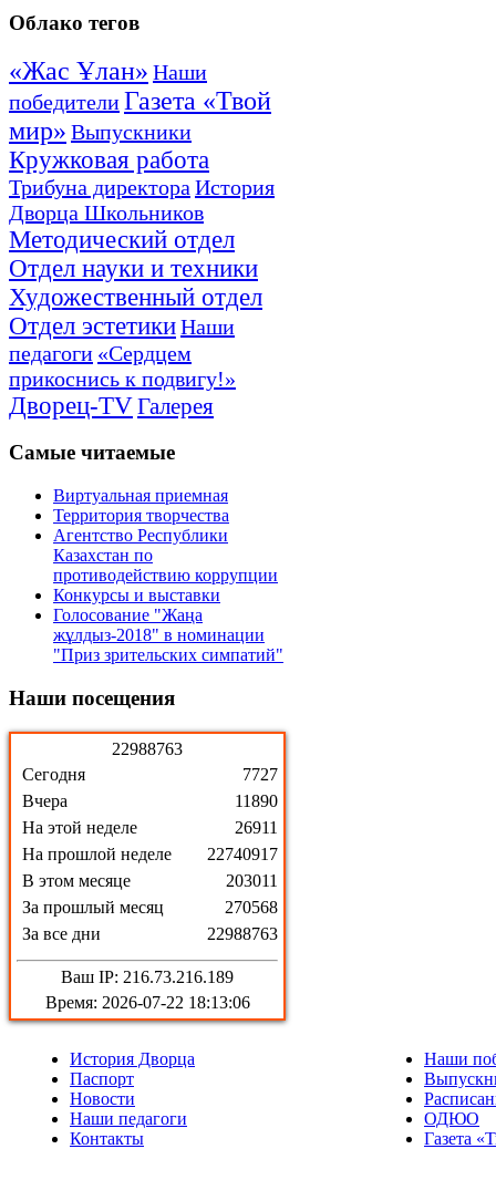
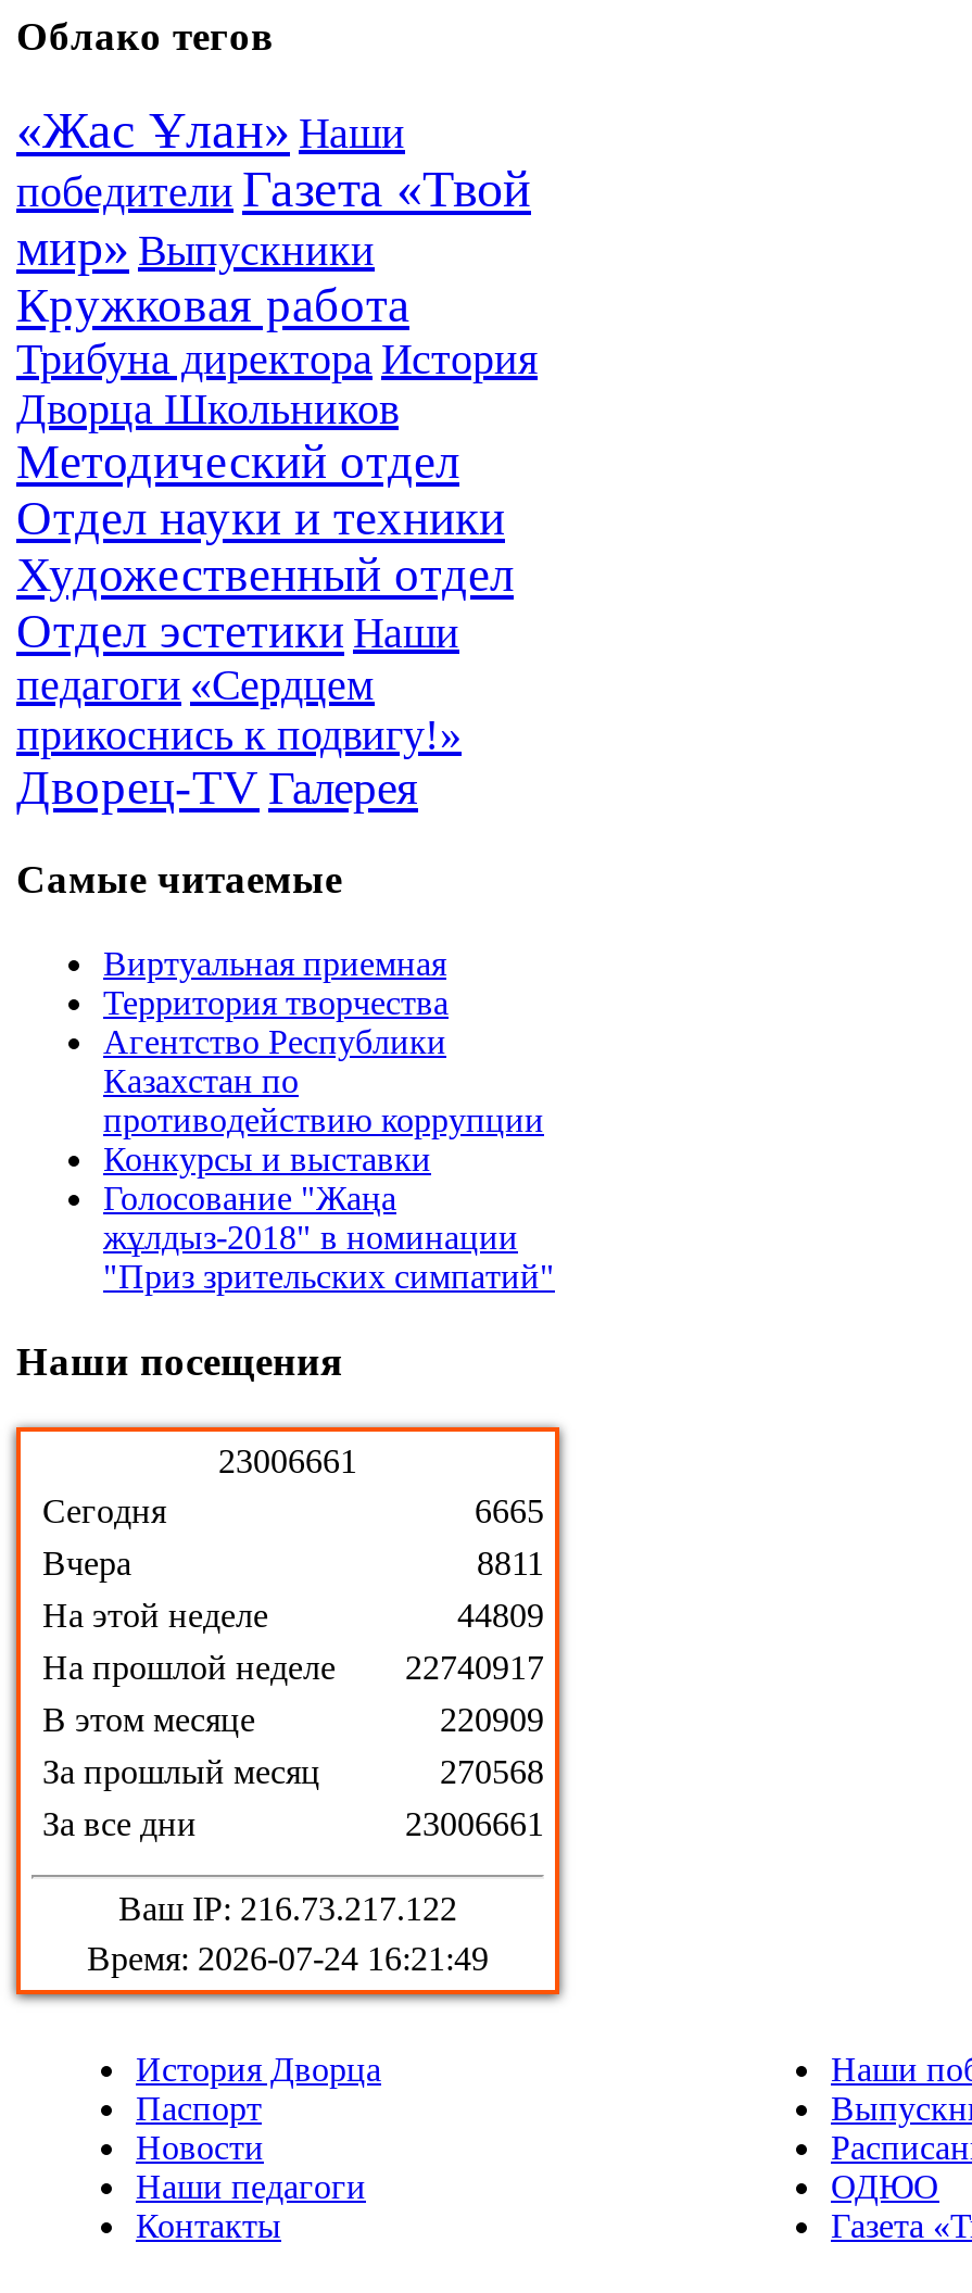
[112,739,183,758] 22988763 -> [218,1442,357,1479] 23006661
[242,764,278,783] 7727 -> [475,1492,544,1529] 6665
[235,791,278,810] 11890 -> [477,1544,544,1581] 8811
[235,818,278,836] 26911 -> [457,1596,544,1633] 44809
[226,871,278,890] 203011 -> [440,1700,544,1737] 220909
[207,924,278,943] 22988763 -> [405,1804,544,1841] 23006661
[61,967,234,986] Ваш IP: 216.73.216.189 -> [118,1889,457,1926] Ваш IP: 216.73.217.122
[45,992,250,1011] Время: 2026-07-22 18:13:06 -> [87,1939,489,1976] Время: 2026-07-24 16:21:49

